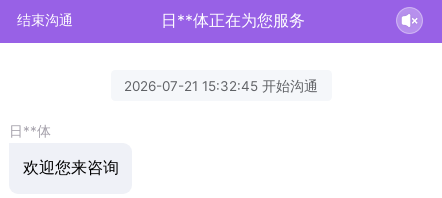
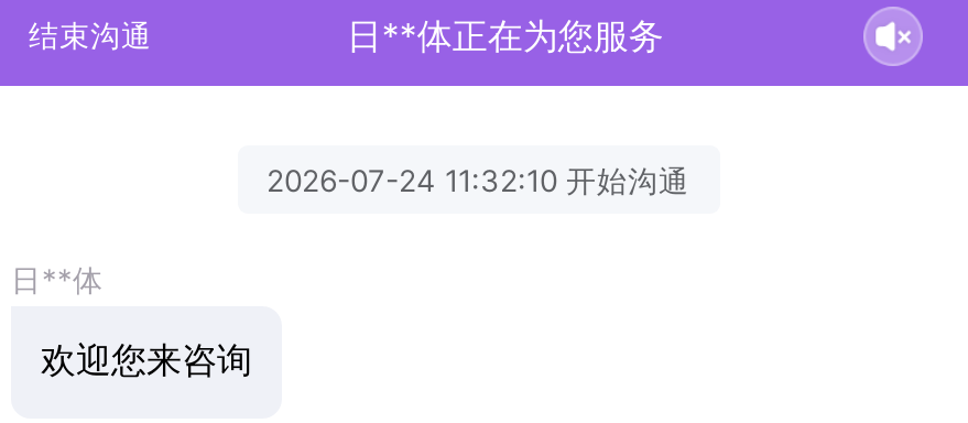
[124,78,318,94] 2026-07-21 15:32:45 开始沟通 -> [267,162,689,197] 2026-07-24 11:32:10 开始沟通

